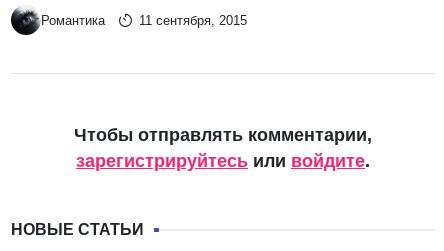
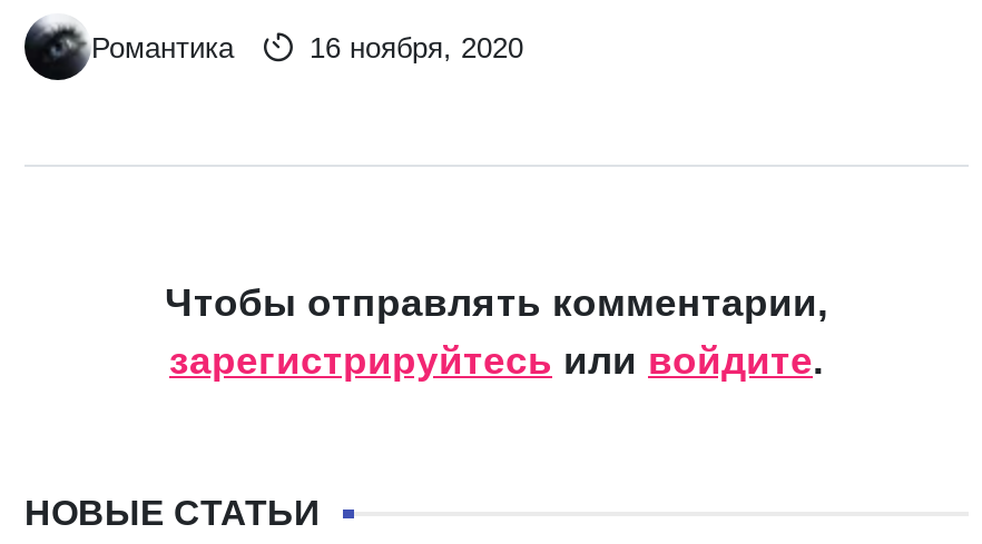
[139,13,247,28] 11 сентября, 2015 -> [310,31,523,64] 16 ноября, 2020

